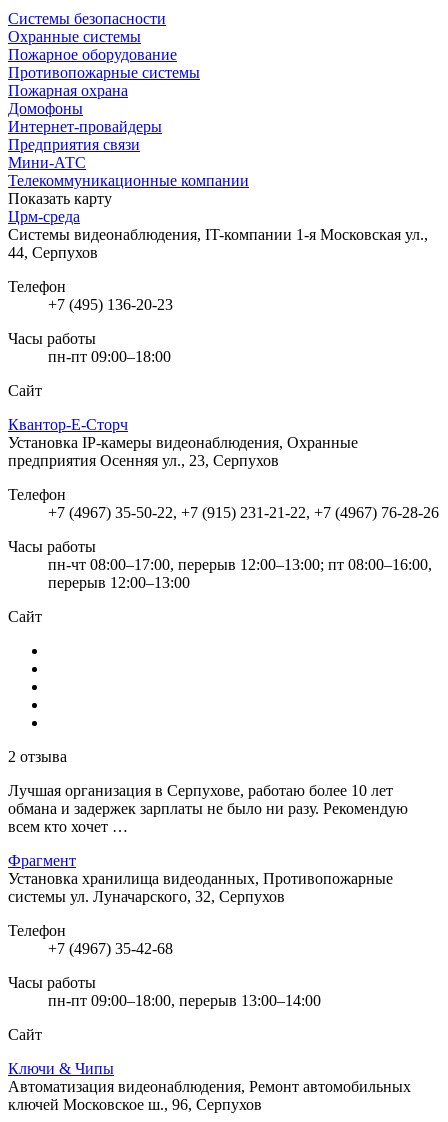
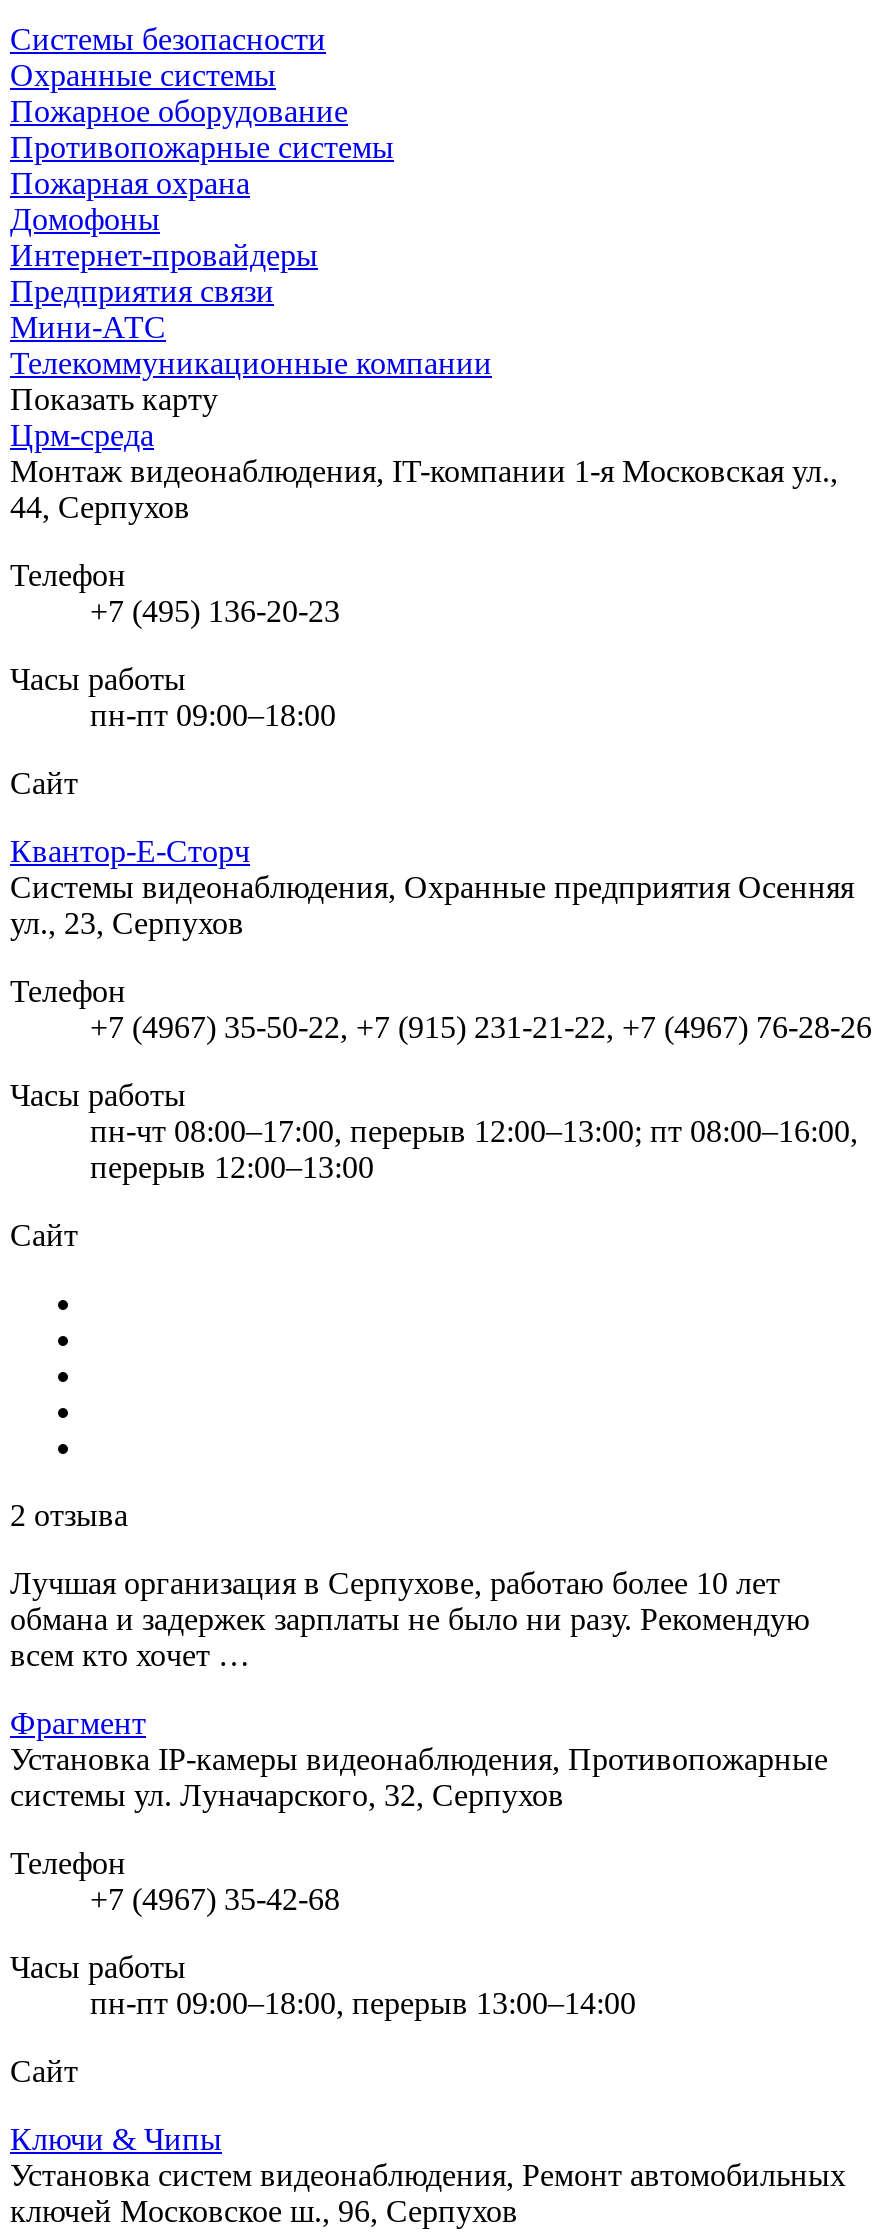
[8,226,428,243] Системы видеонаблюдения, IT-компании 1-я Московская ул., -> [10,454,838,488] Монтаж видеонаблюдения, IT-компании 1-я Московская ул.,
[8,434,358,469] Установка IP-камеры видеонаблюдения, Охранные | предприятия Осенняя ул., 23, Серпухов -> [10,870,854,940] Системы видеонаблюдения, Охранные предприятия Осенняя | ул., 23, Серпухов
[8,870,393,887] Установка хранилища видеоданных, Противопожарные -> [10,1742,828,1776] Установка IP-камеры видеонаблюдения, Противопожарные
[8,1078,411,1095] Автоматизация видеонаблюдения, Ремонт автомобильных -> [10,2158,846,2192] Установка систем видеонаблюдения, Ремонт автомобильных

